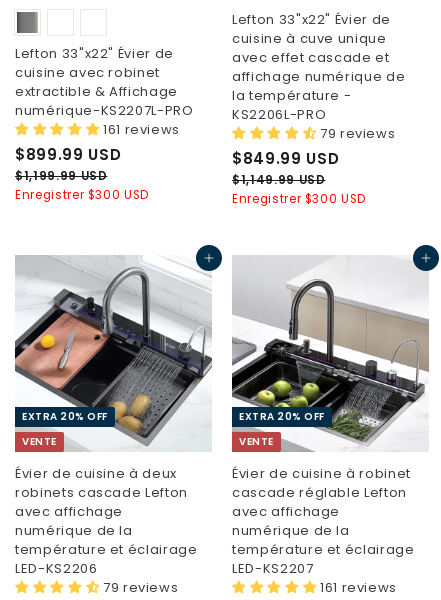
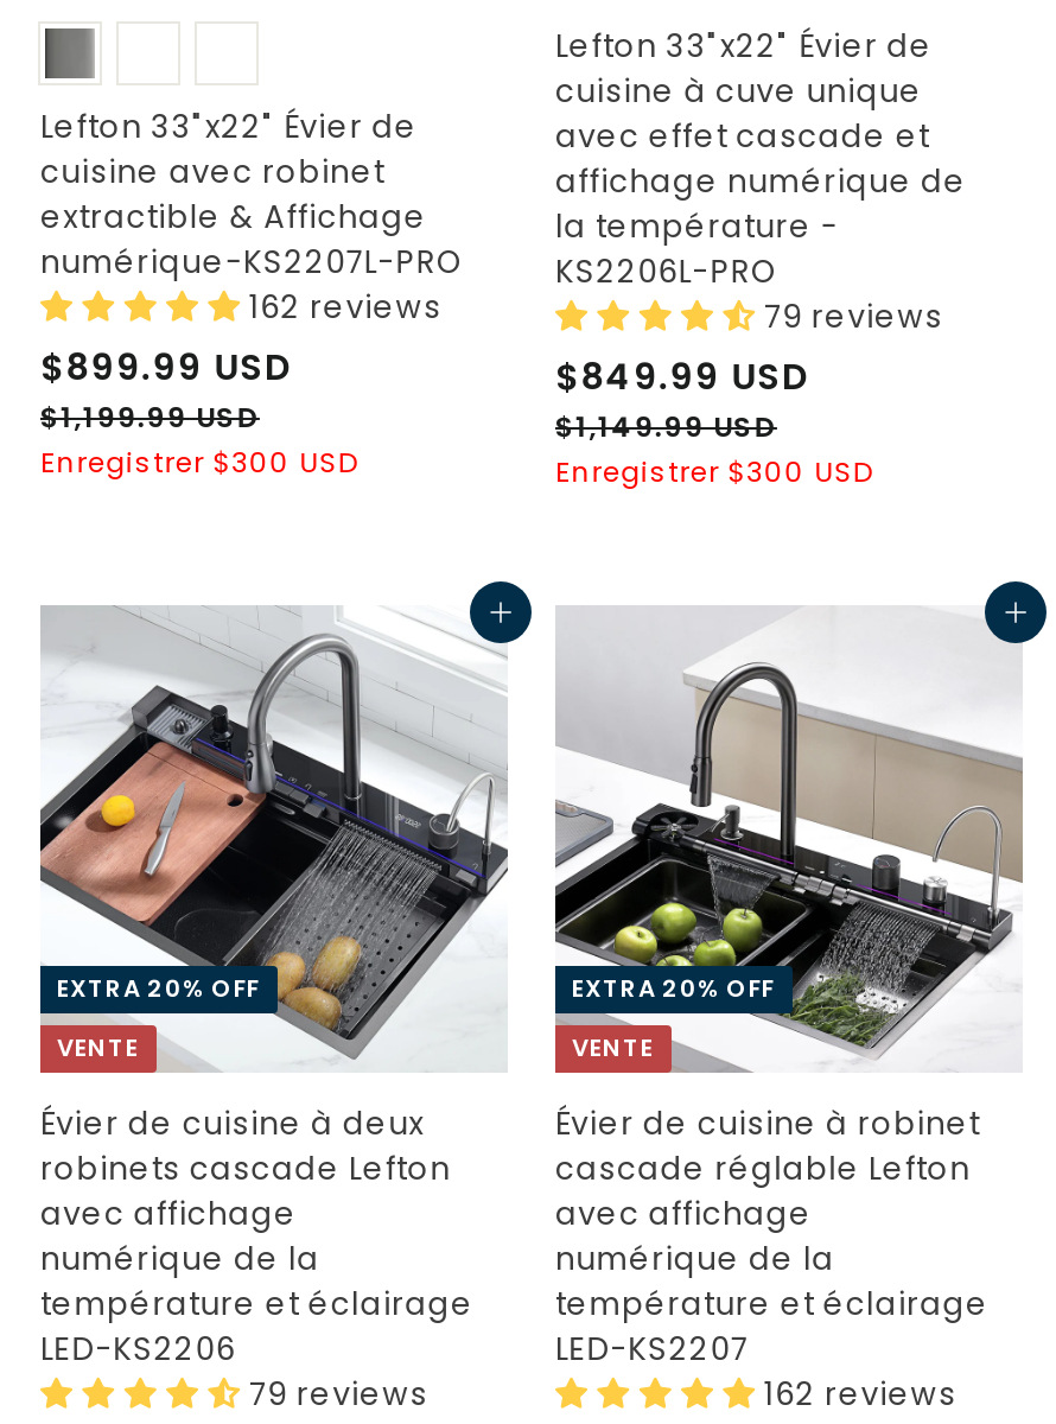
[103,120,180,139] 161 reviews -> [249,285,442,330] 162 reviews
[320,578,397,597] 161 reviews -> [764,1372,957,1417] 162 reviews

